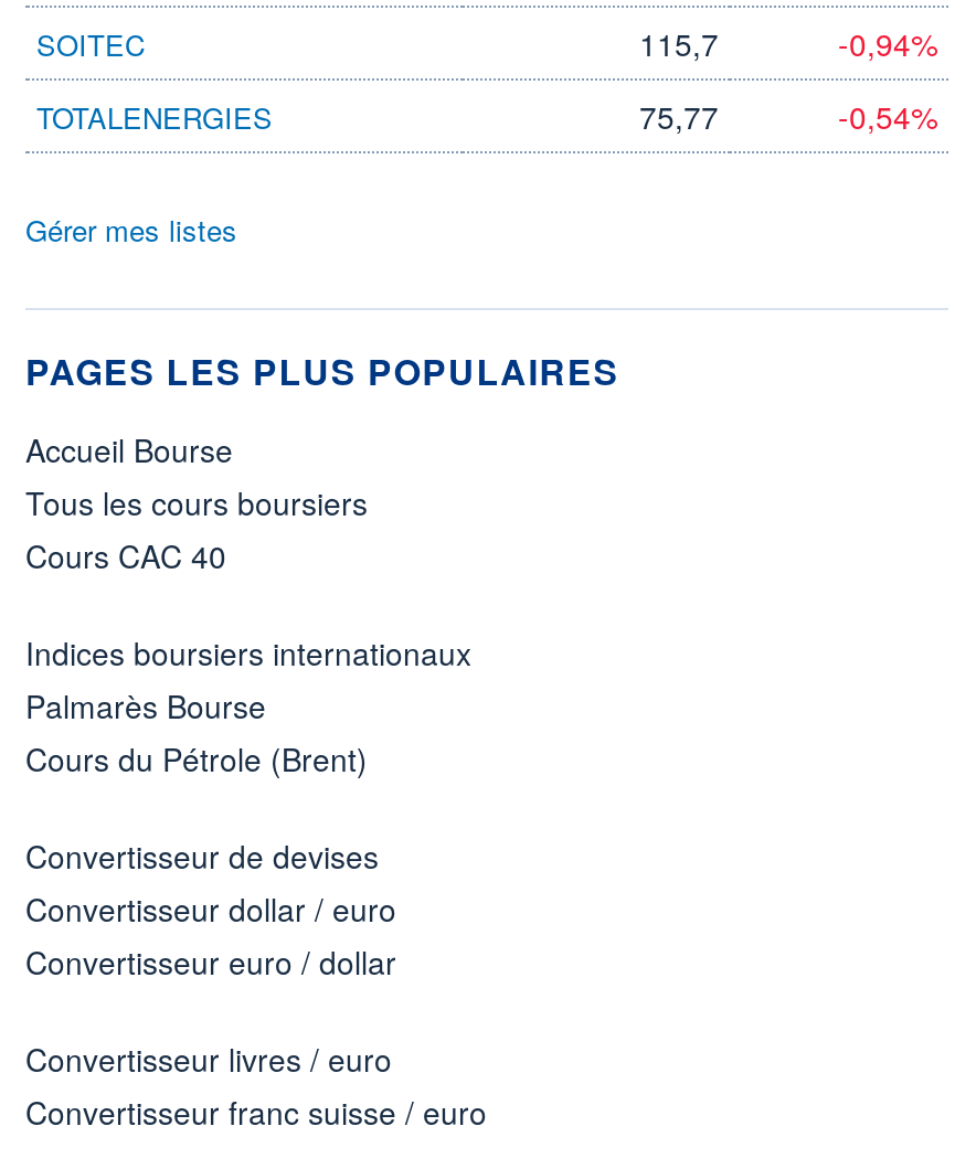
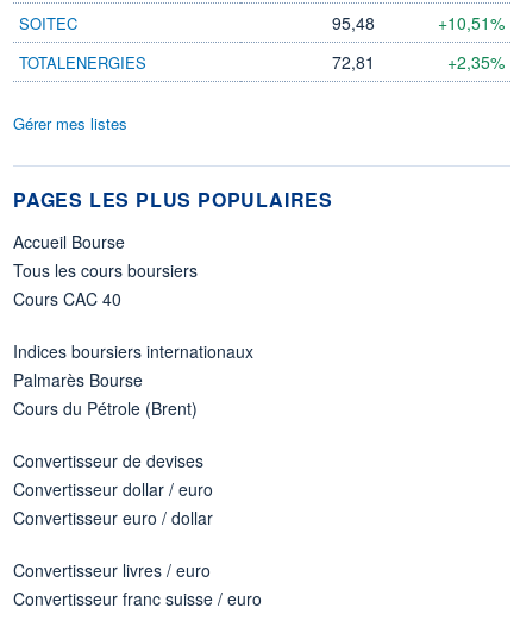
[639,21,719,65] 115,7 -> [332,11,375,35] 95,48
[838,21,937,65] -0,94% -> [438,11,505,35] +10,51%
[639,94,719,138] 75,77 -> [332,50,375,74] 72,81
[838,94,937,138] -0,54% -> [447,50,505,74] +2,35%

